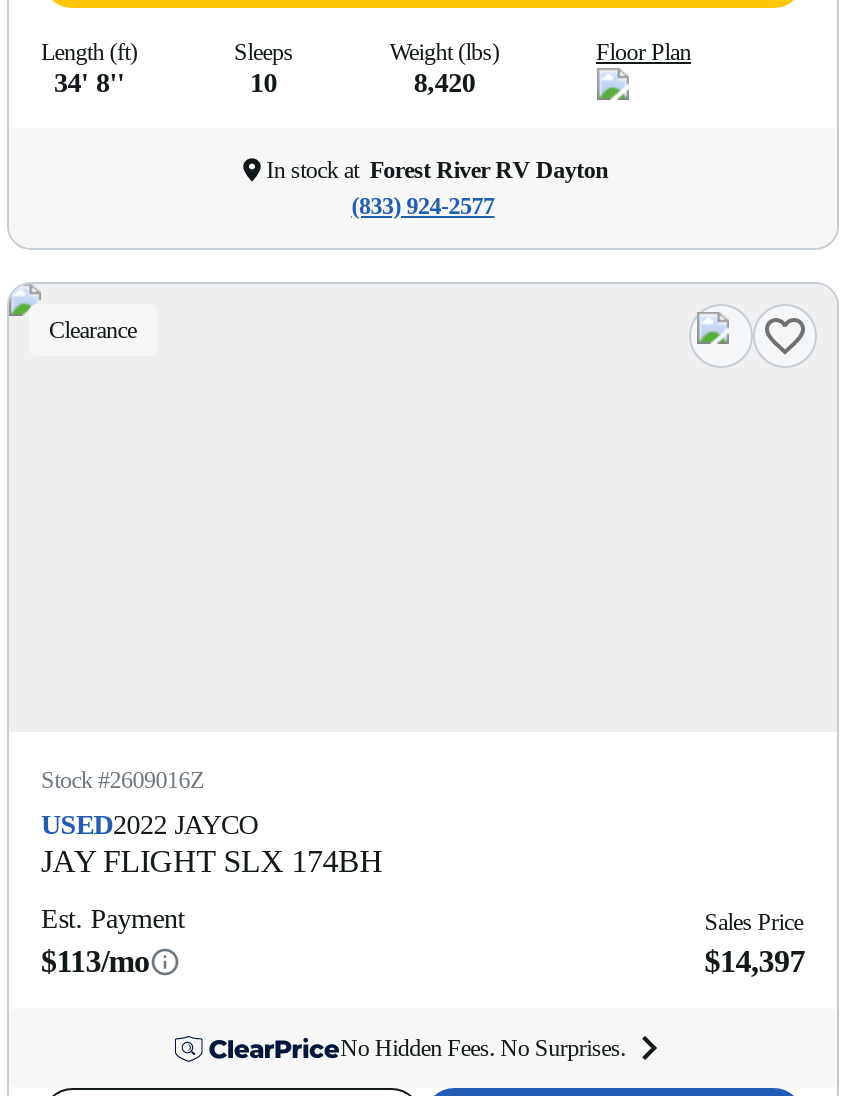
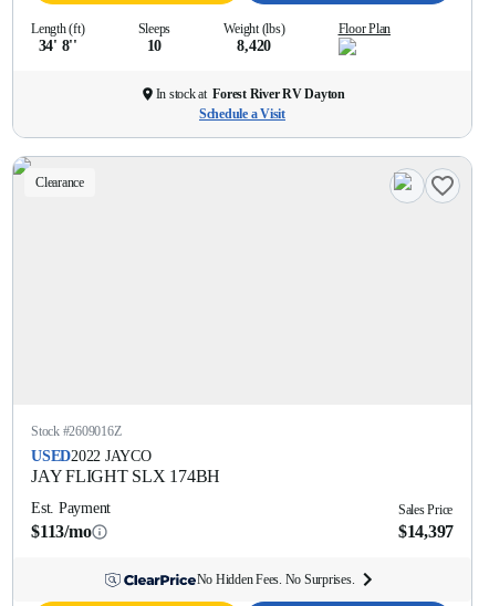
[351,192,494,220] (833) 924-2577 -> [199,106,285,122] Schedule a Visit

